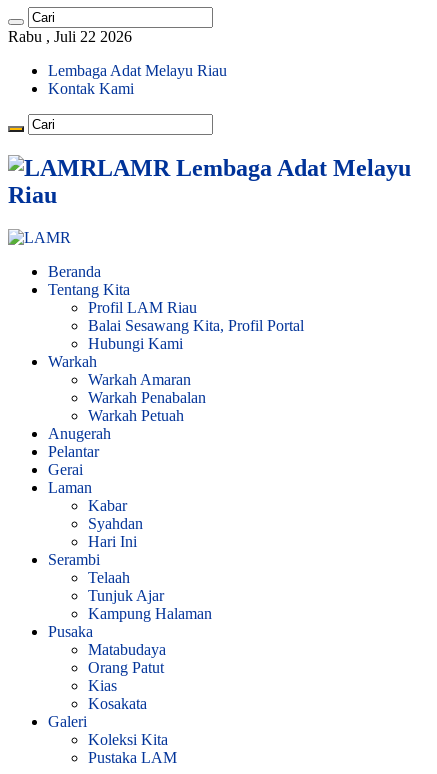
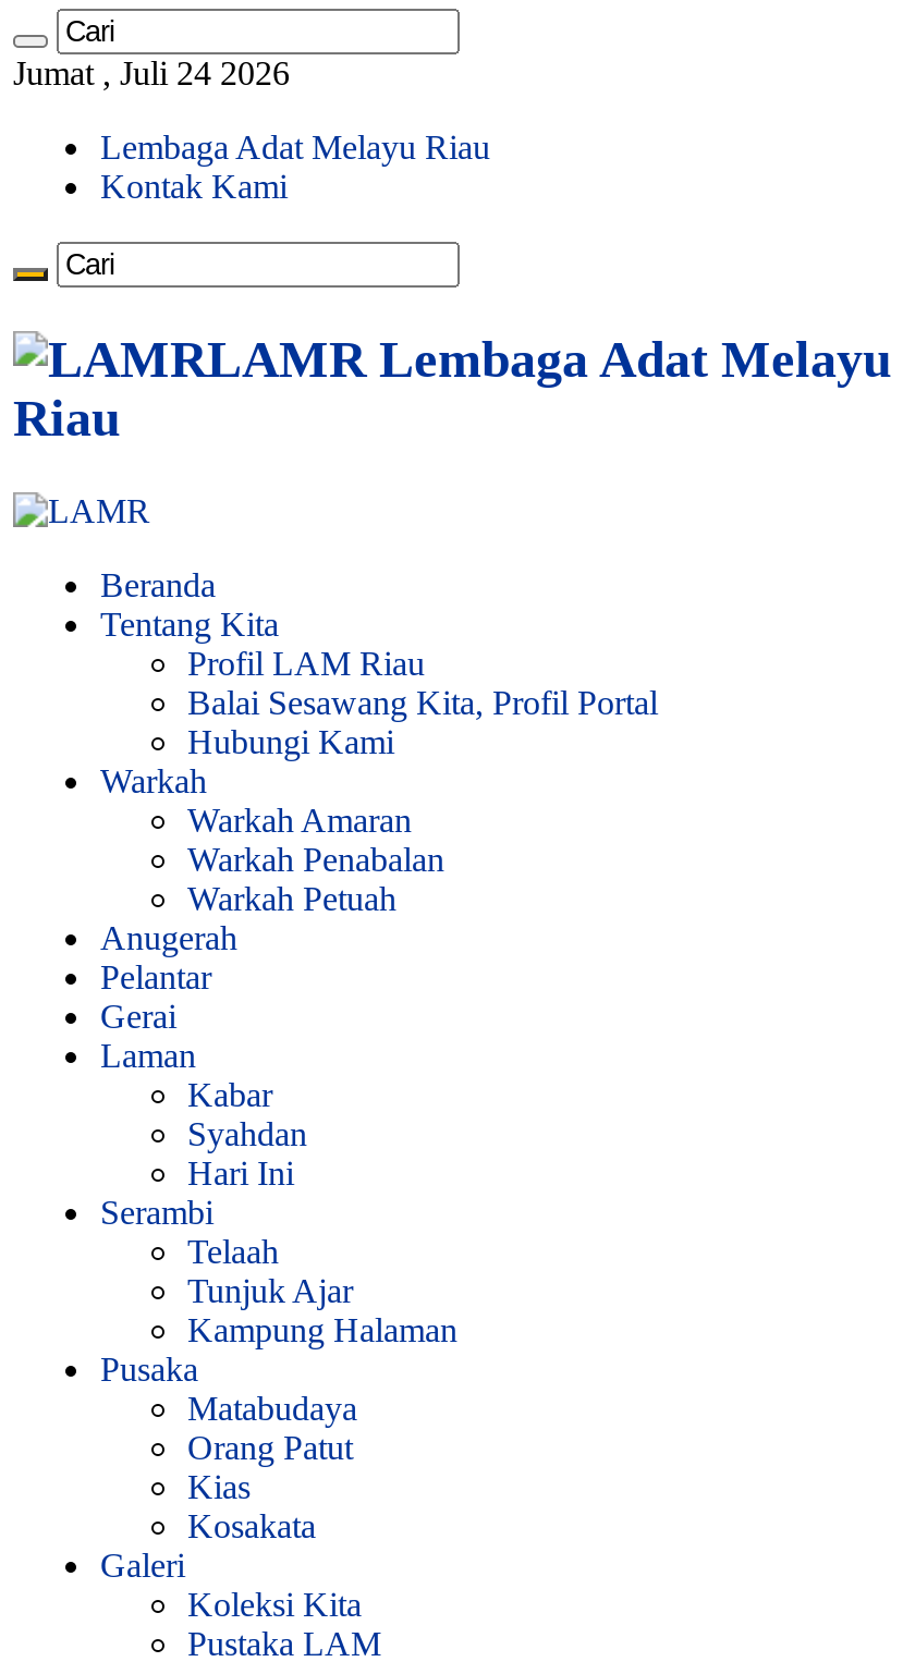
[8,28,132,45] Rabu , Juli 22 2026 -> [13,54,290,91] Jumat , Juli 24 2026

